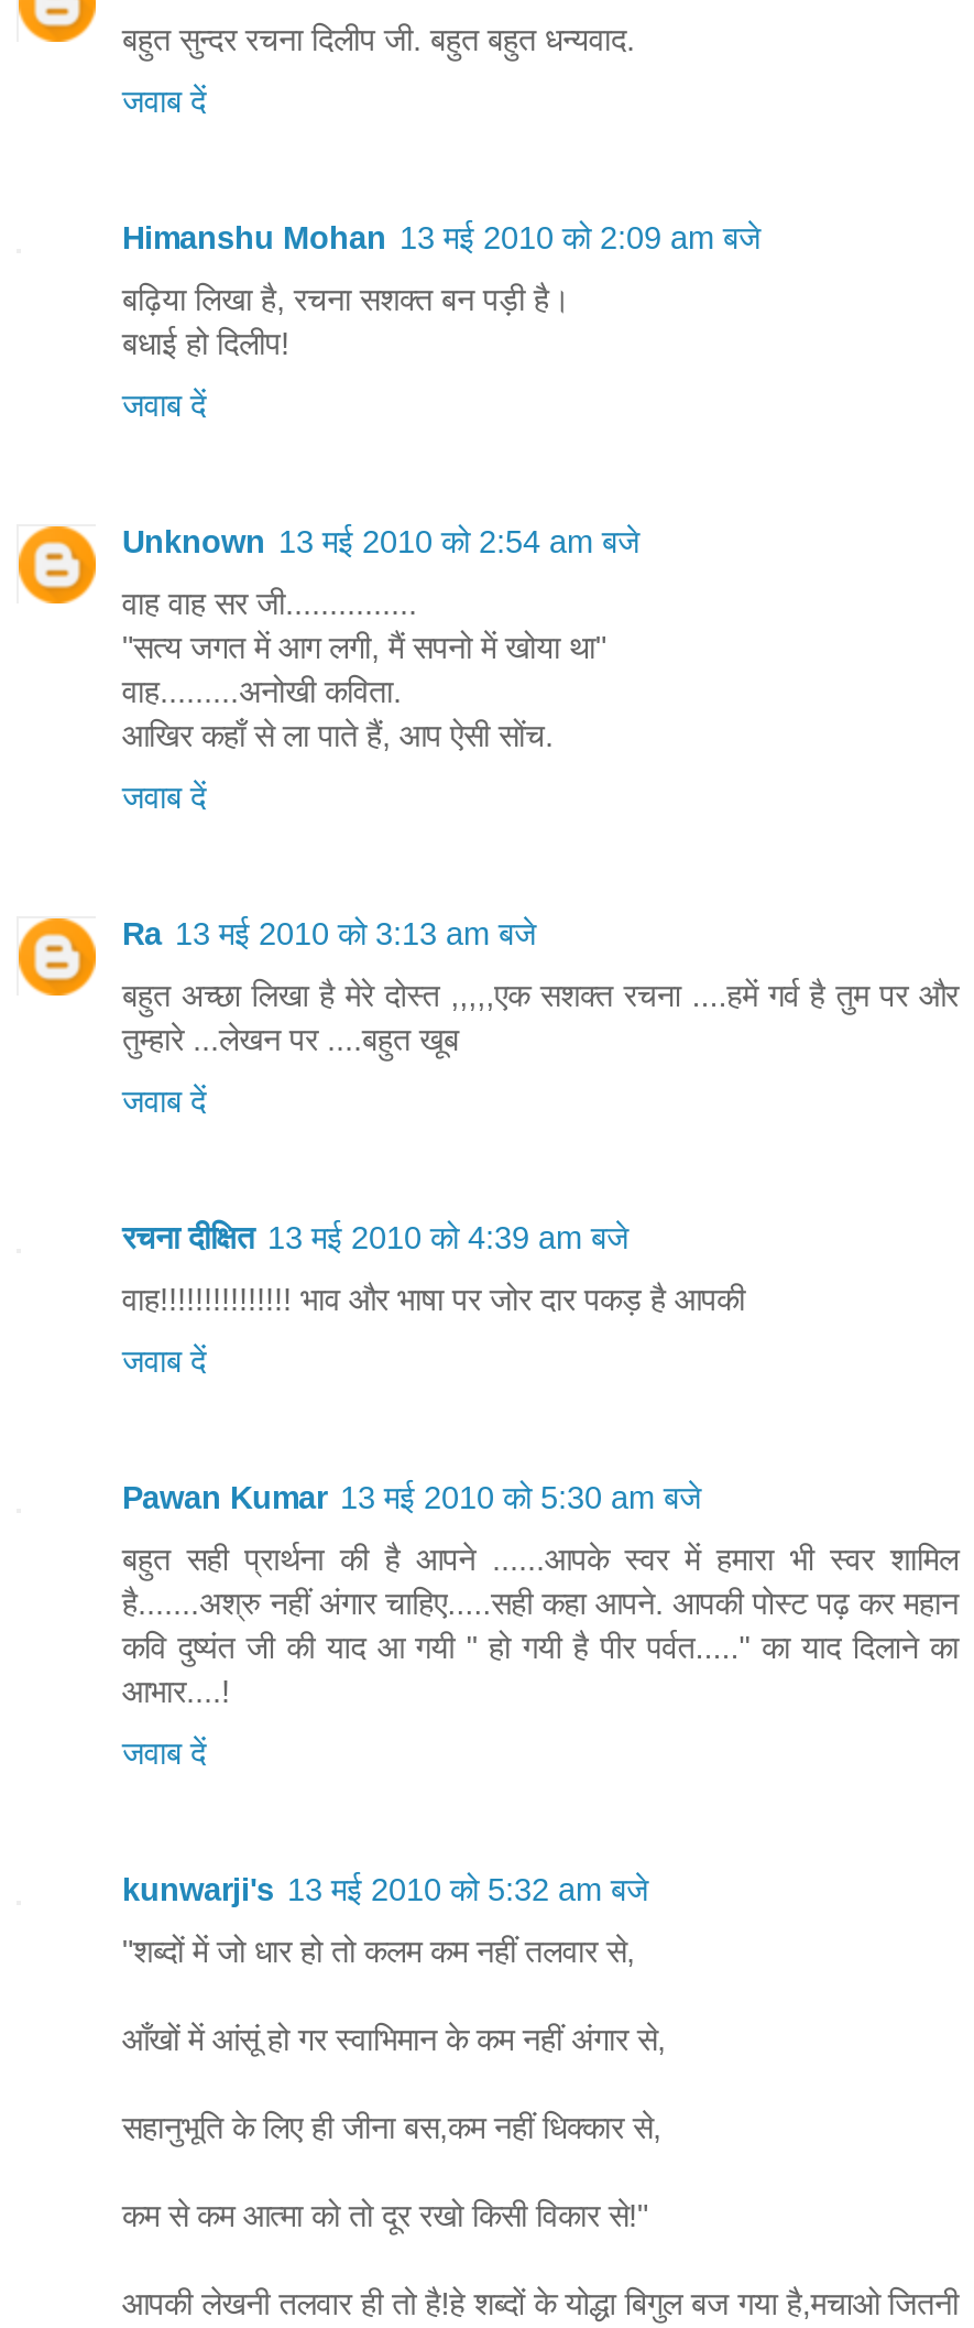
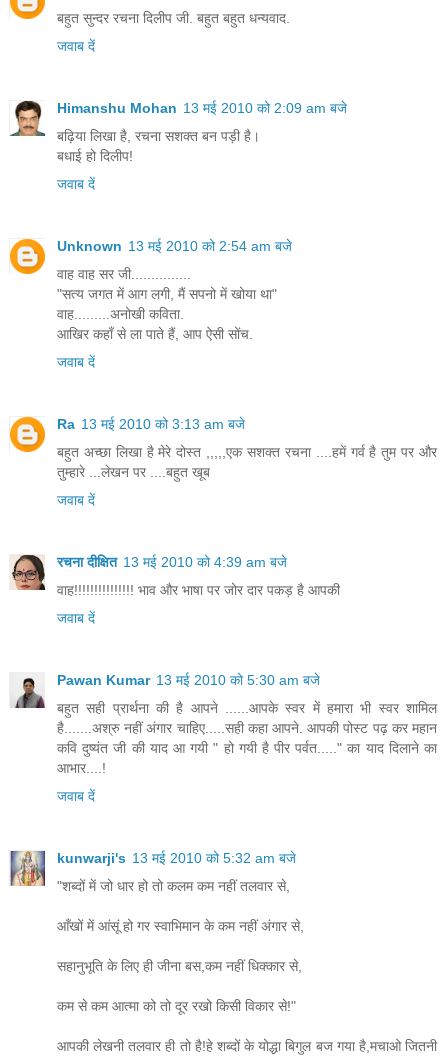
none -> [9,99,46,137] [image]
none -> [9,553,46,591] [image]
none -> [9,673,46,709] [image]
none -> [9,850,46,887] [image]

